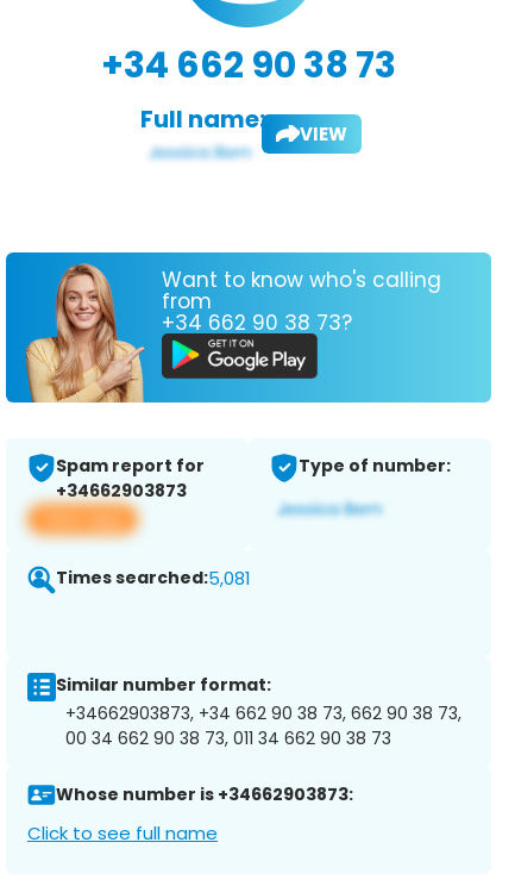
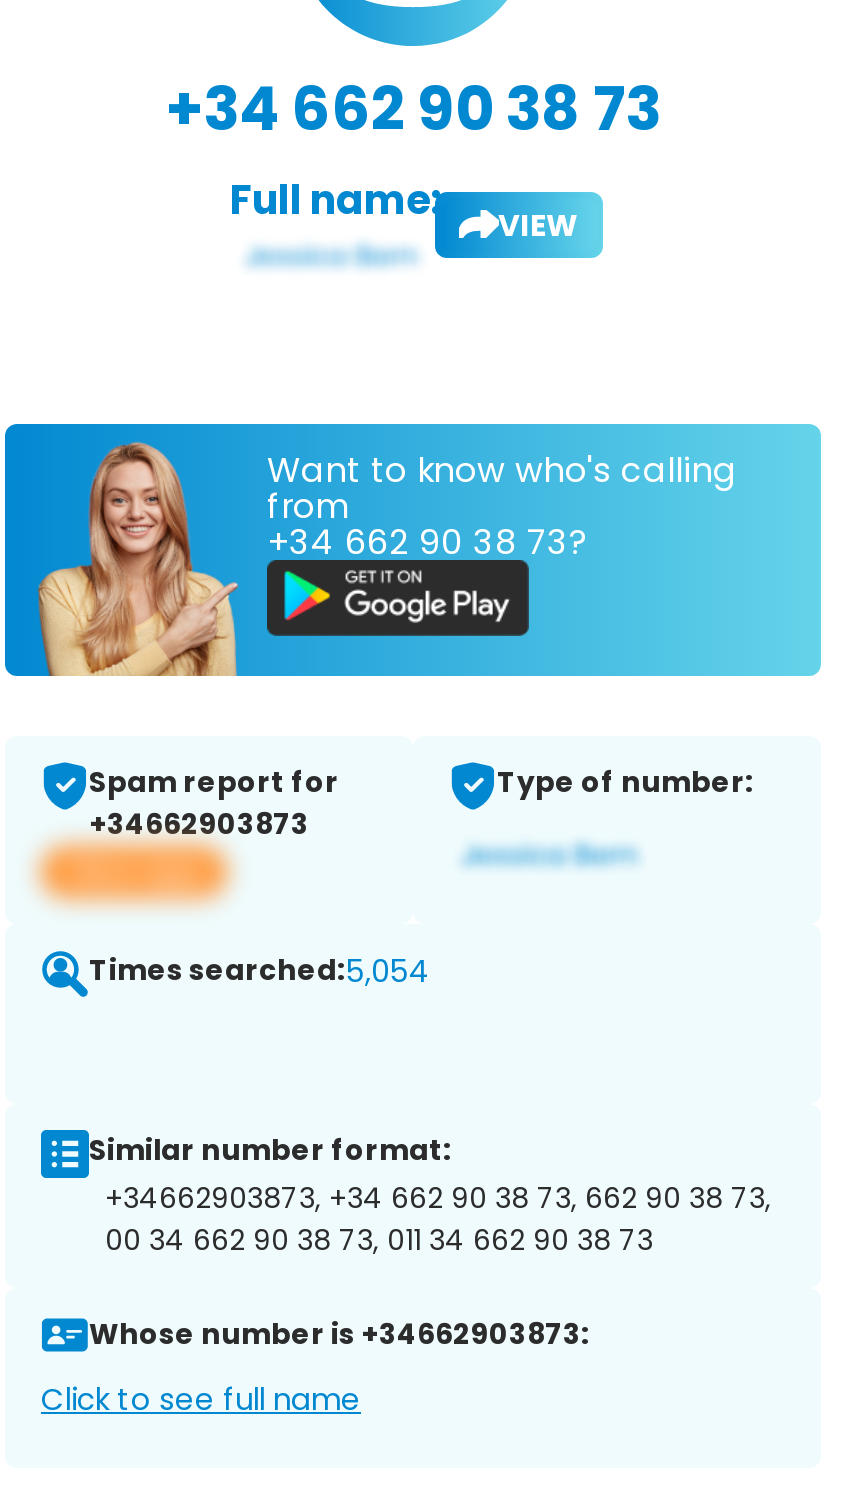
[56,566,251,591] Times searched:5,081 -> [89,950,429,992] Times searched:5,054

